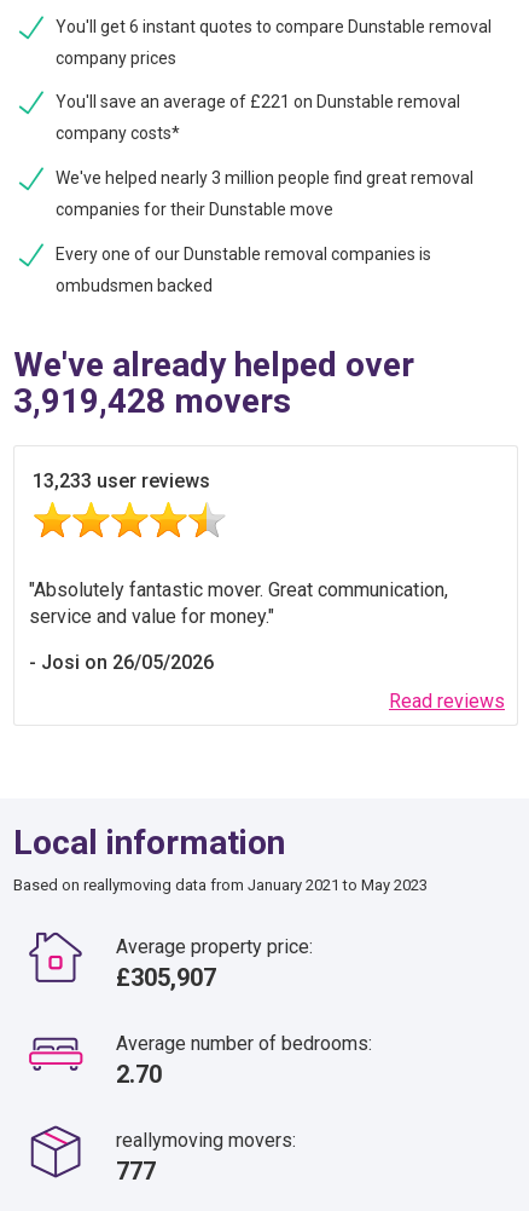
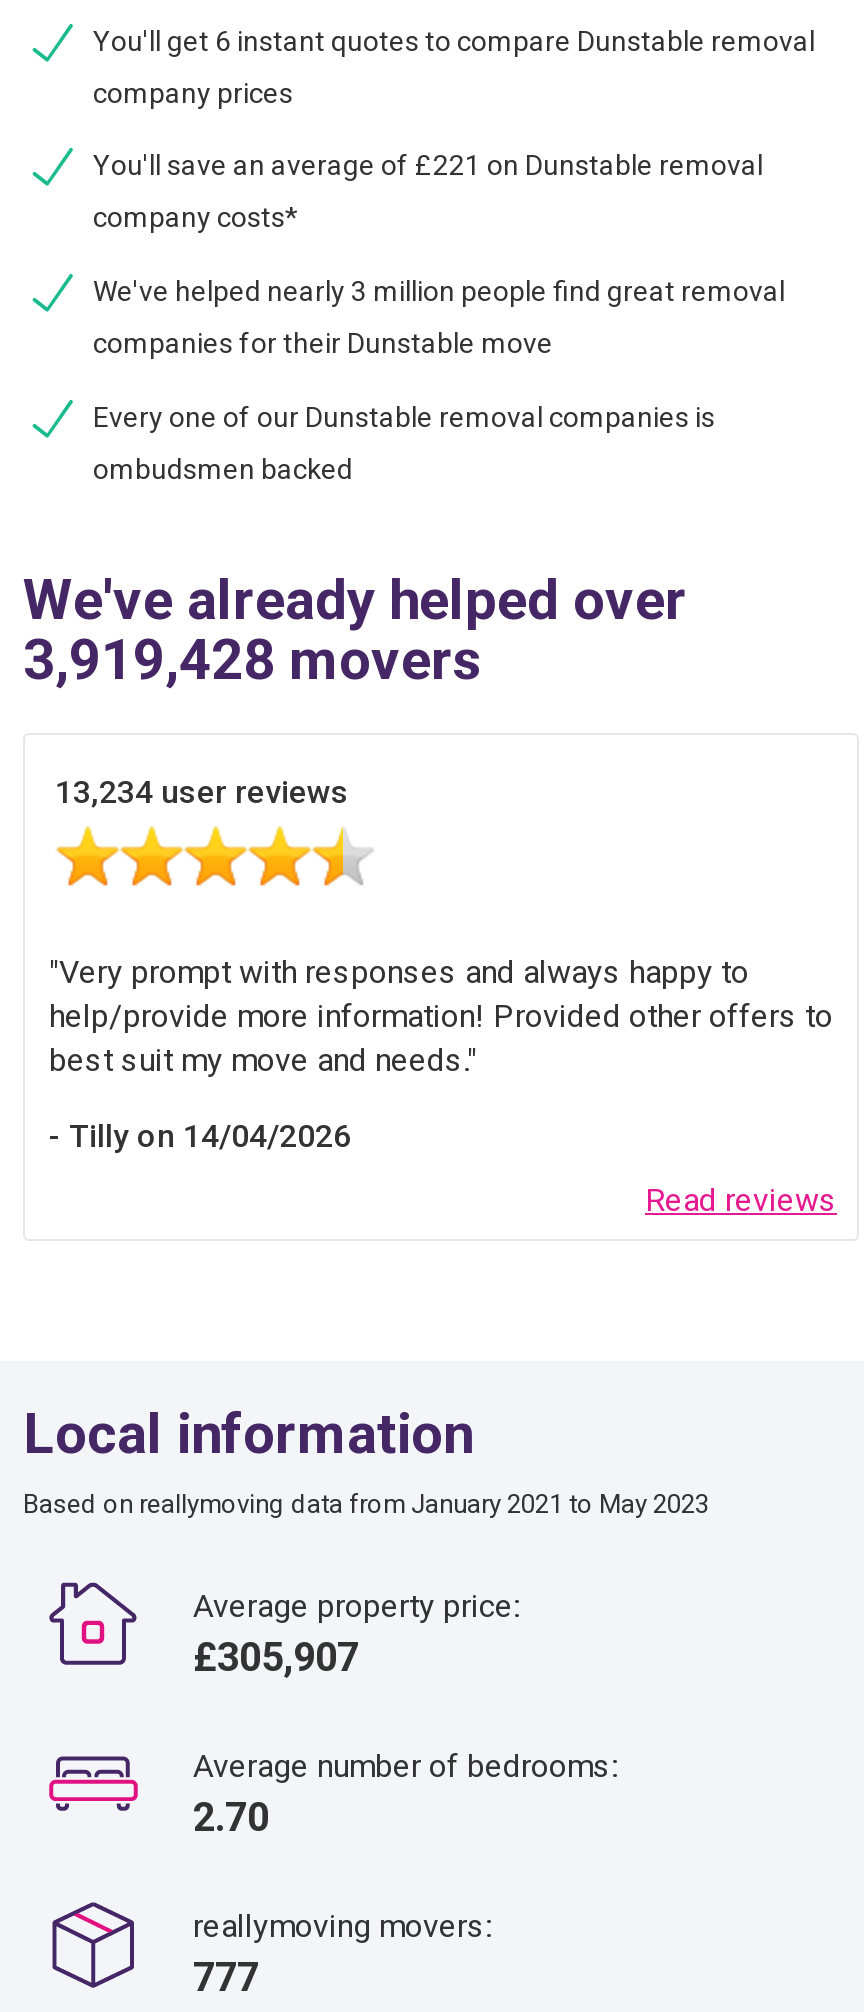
[33,469,210,492] 13,233 user reviews -> [55,772,349,810] 13,234 user reviews
[29,578,448,627] Absolutely fantastic mover. Great communication, | service and value for money. -> [49,952,833,1078] Very prompt with responses and always happy to | help/provide more information! Provided other offers to | best suit my move and needs.
[41,650,214,673] Josi on 26/05/2026 -> [69,1116,351,1154] Tilly on 14/04/2026

